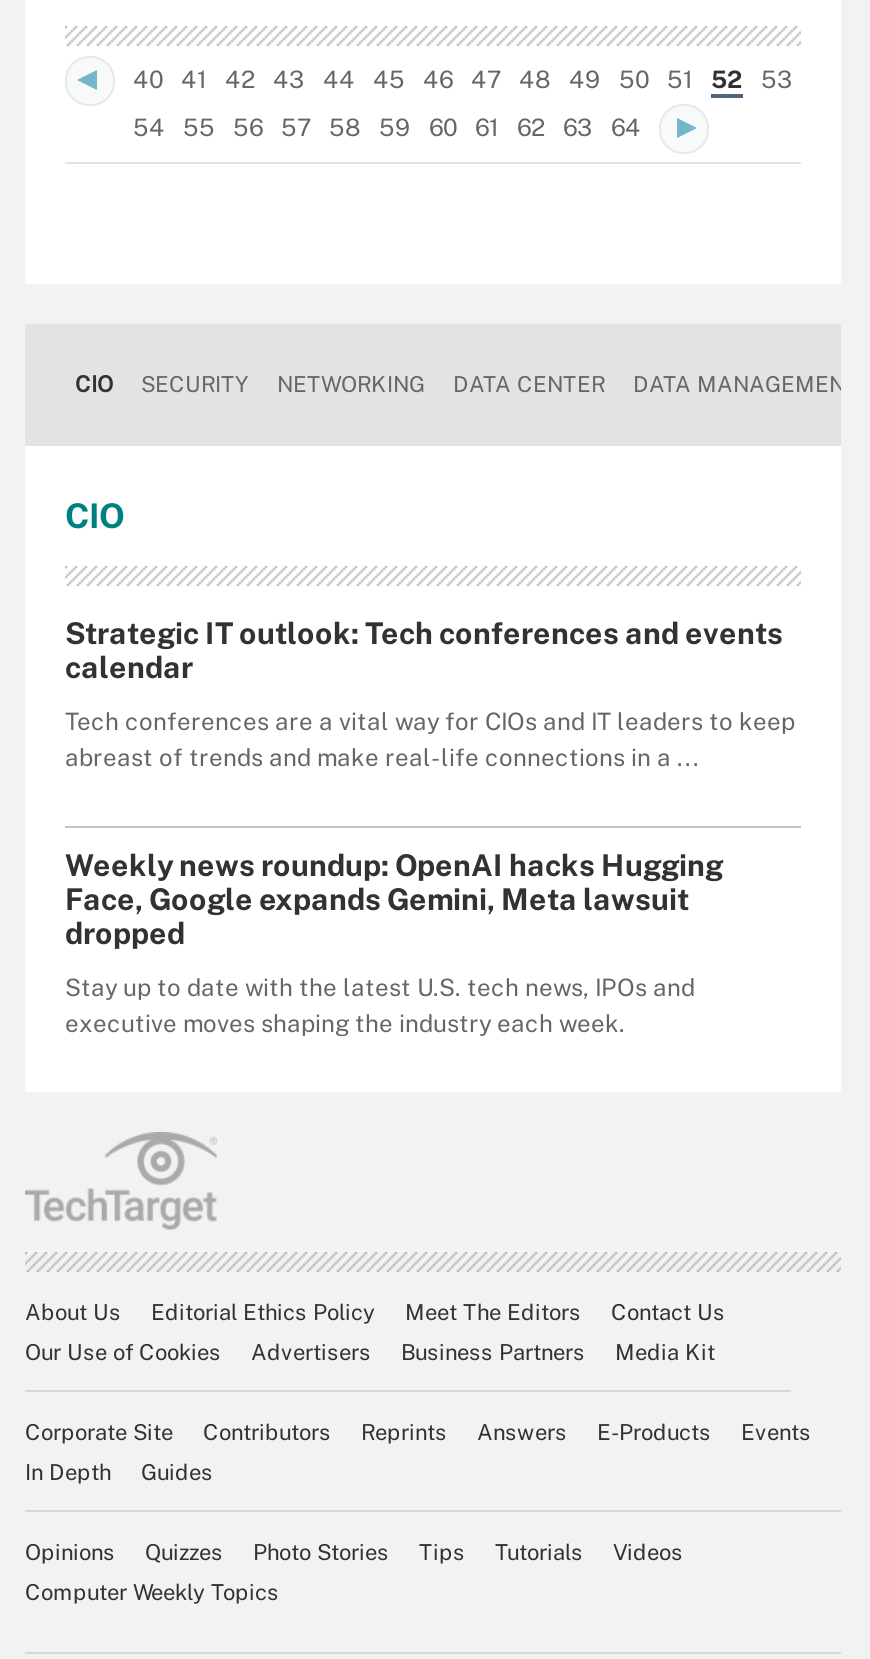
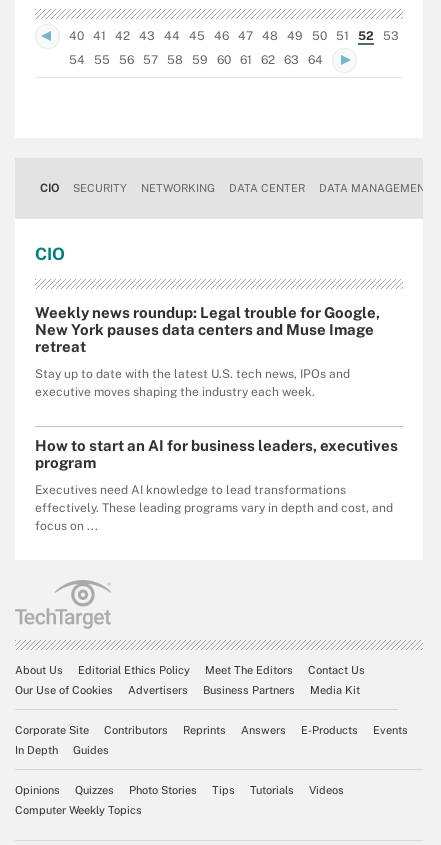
[65,616,795,950] Strategic IT outlook: Tech conferences and events | calendar | Tech conferences are a vital way for CIOs and IT leaders to keep | abreast of trends and make real-life connections in a ... | Weekly news roundup: OpenAI hacks Hugging | Face, Google expands Gemini, Meta lawsuit | dropped -> [35,304,380,355] Weekly news roundup: Legal trouble for Google, | New York pauses data centers and Muse Image | retreat
moved [65,974,695,1038] -> [35,367,350,399]: Stay up to date with the latest U.S. tech news, IPOs and | executive moves shaping the industry each week.
none -> [35,437,398,533] How to start an AI for business leaders, executives | program | Executives need AI knowledge to lead transformations | effectively. These leading programs vary in depth and cost, and | focus on ...

